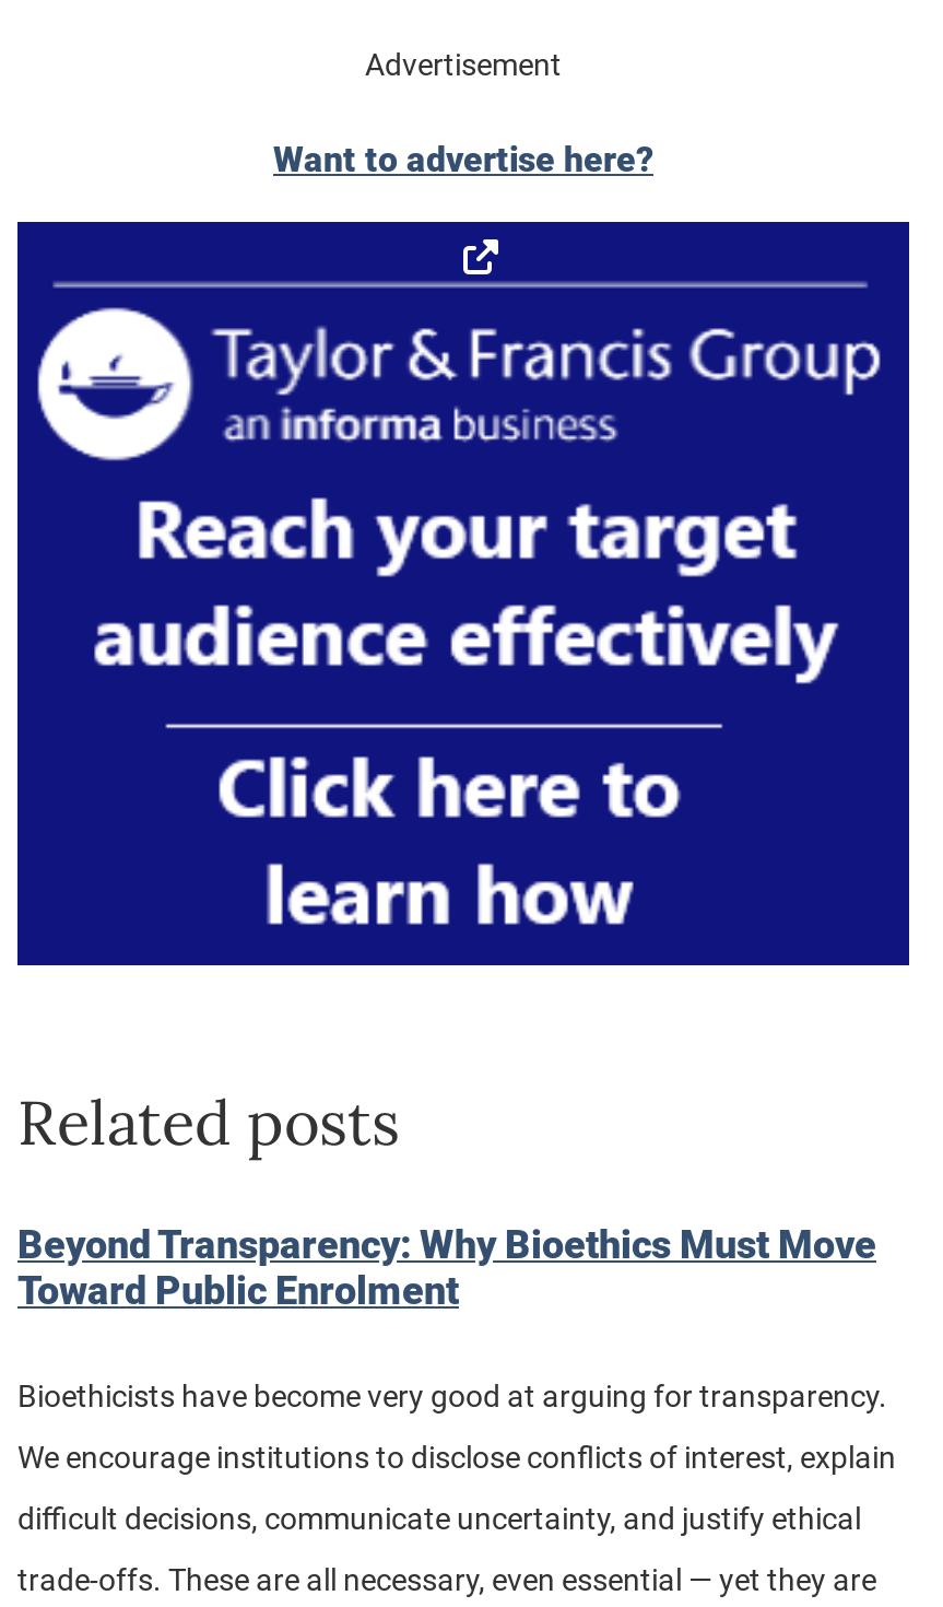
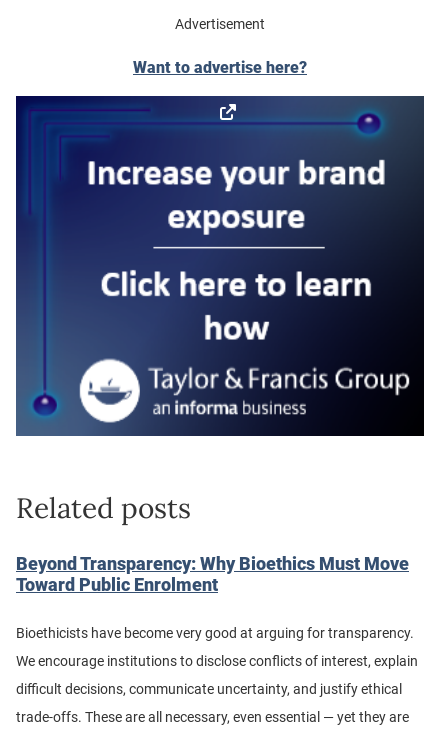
[17,222,911,967] [image] -> [16,96,425,437] [image]

